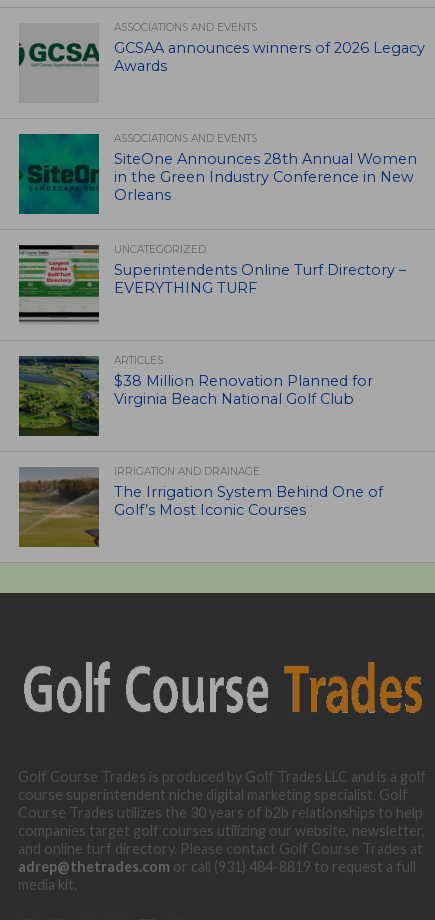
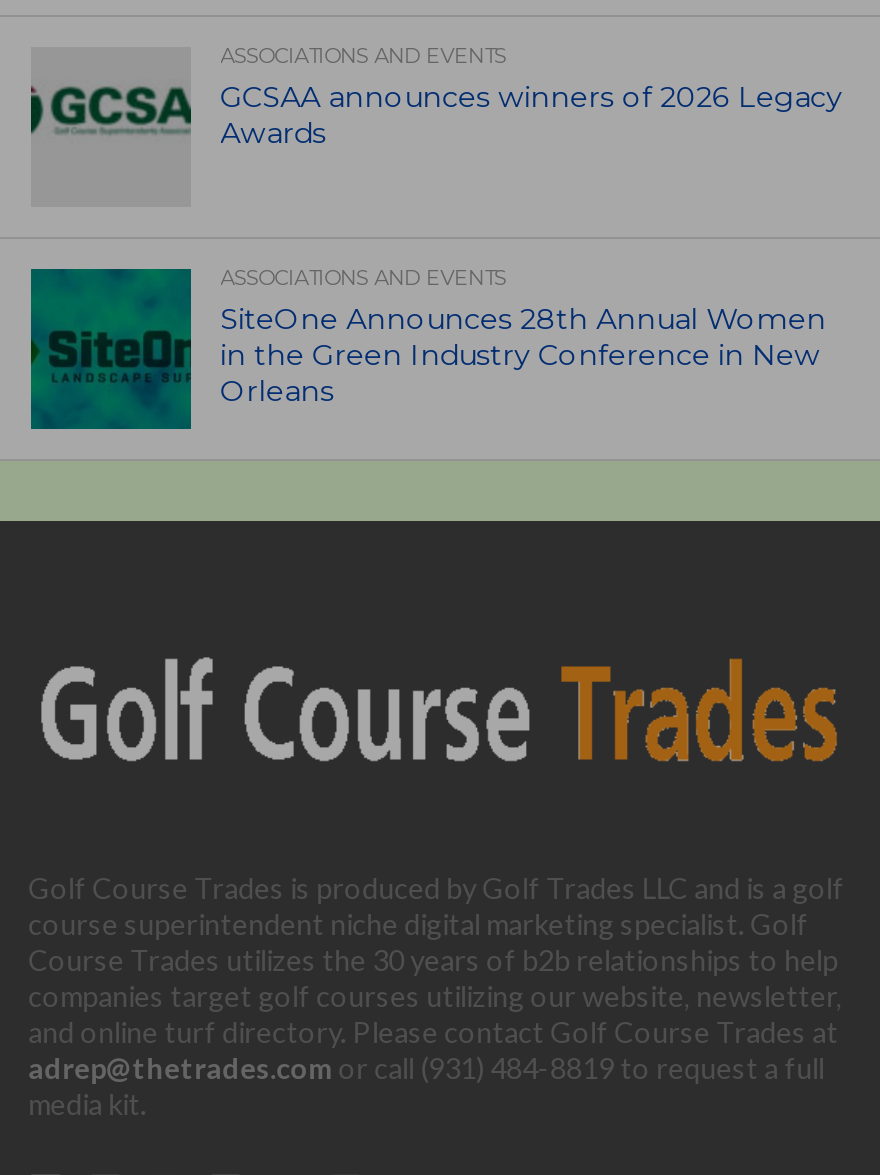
[18,243,406,324] [image] | UNCATEGORIZED | Superintendents Online Turf Directory – | EVERYTHING TURF -> none
[18,354,373,437] [image] | ARTICLES | $38 Million Renovation Planned for | Virginia Beach National Golf Club -> none
[18,465,383,548] [image] | IRRIGATION AND DRAINAGE | The Irrigation System Behind One of | Golf’s Most Iconic Courses -> none

